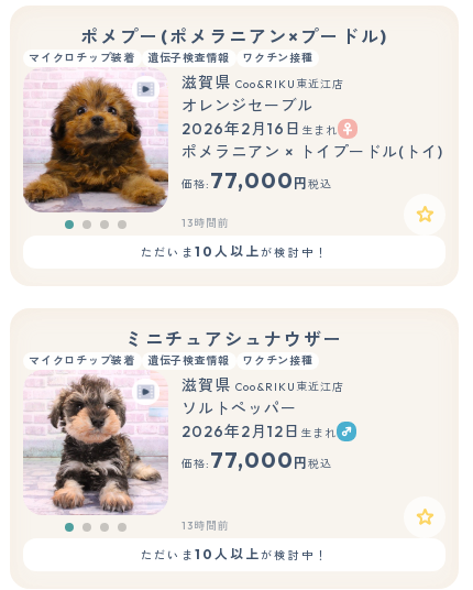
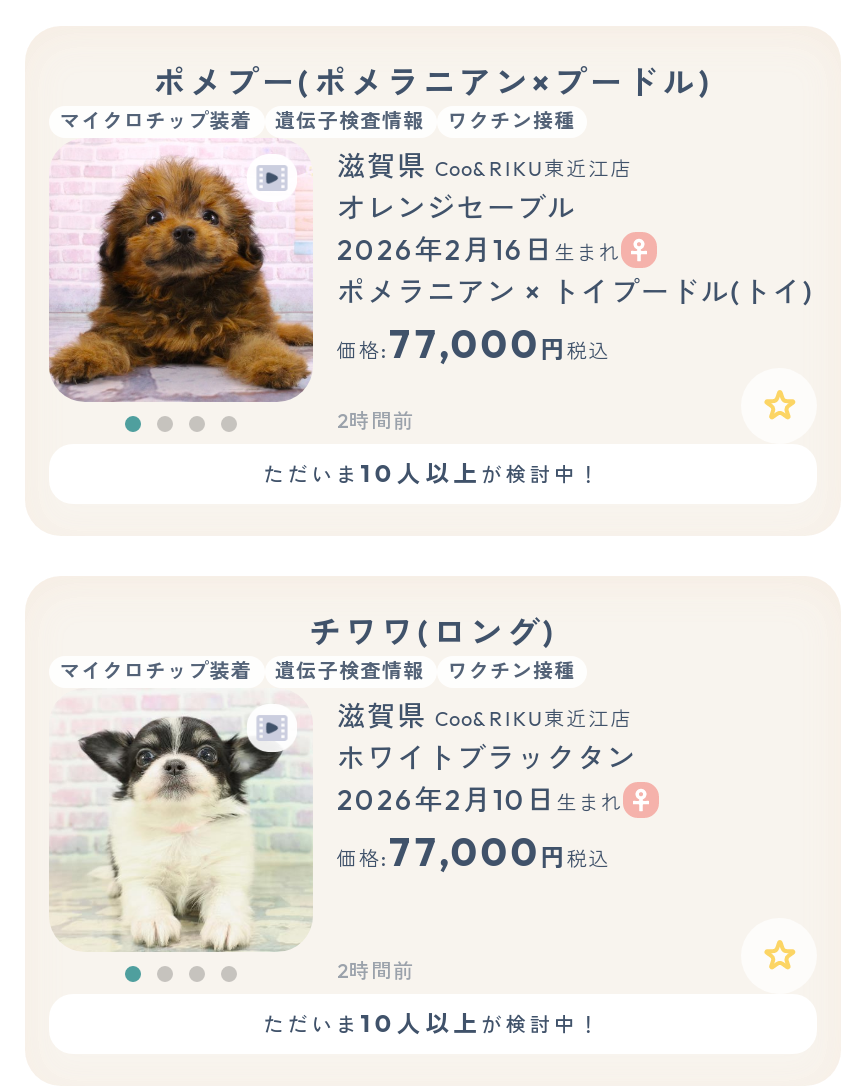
[182,216,230,230] 13時間前 -> [337,408,415,434] 2時間前
[125,328,344,350] ミニチュアシュナウザー -> [309,612,557,652] チワワ(ロング)
[24,374,336,514] [image] | ソルトペッパー | 2026年2月12日生まれ -> [51,698,637,952] [image] | ホワイトブラックタン | 2026年2月10日生まれ
[182,518,230,533] 13時間前 -> [337,958,415,984] 2時間前

